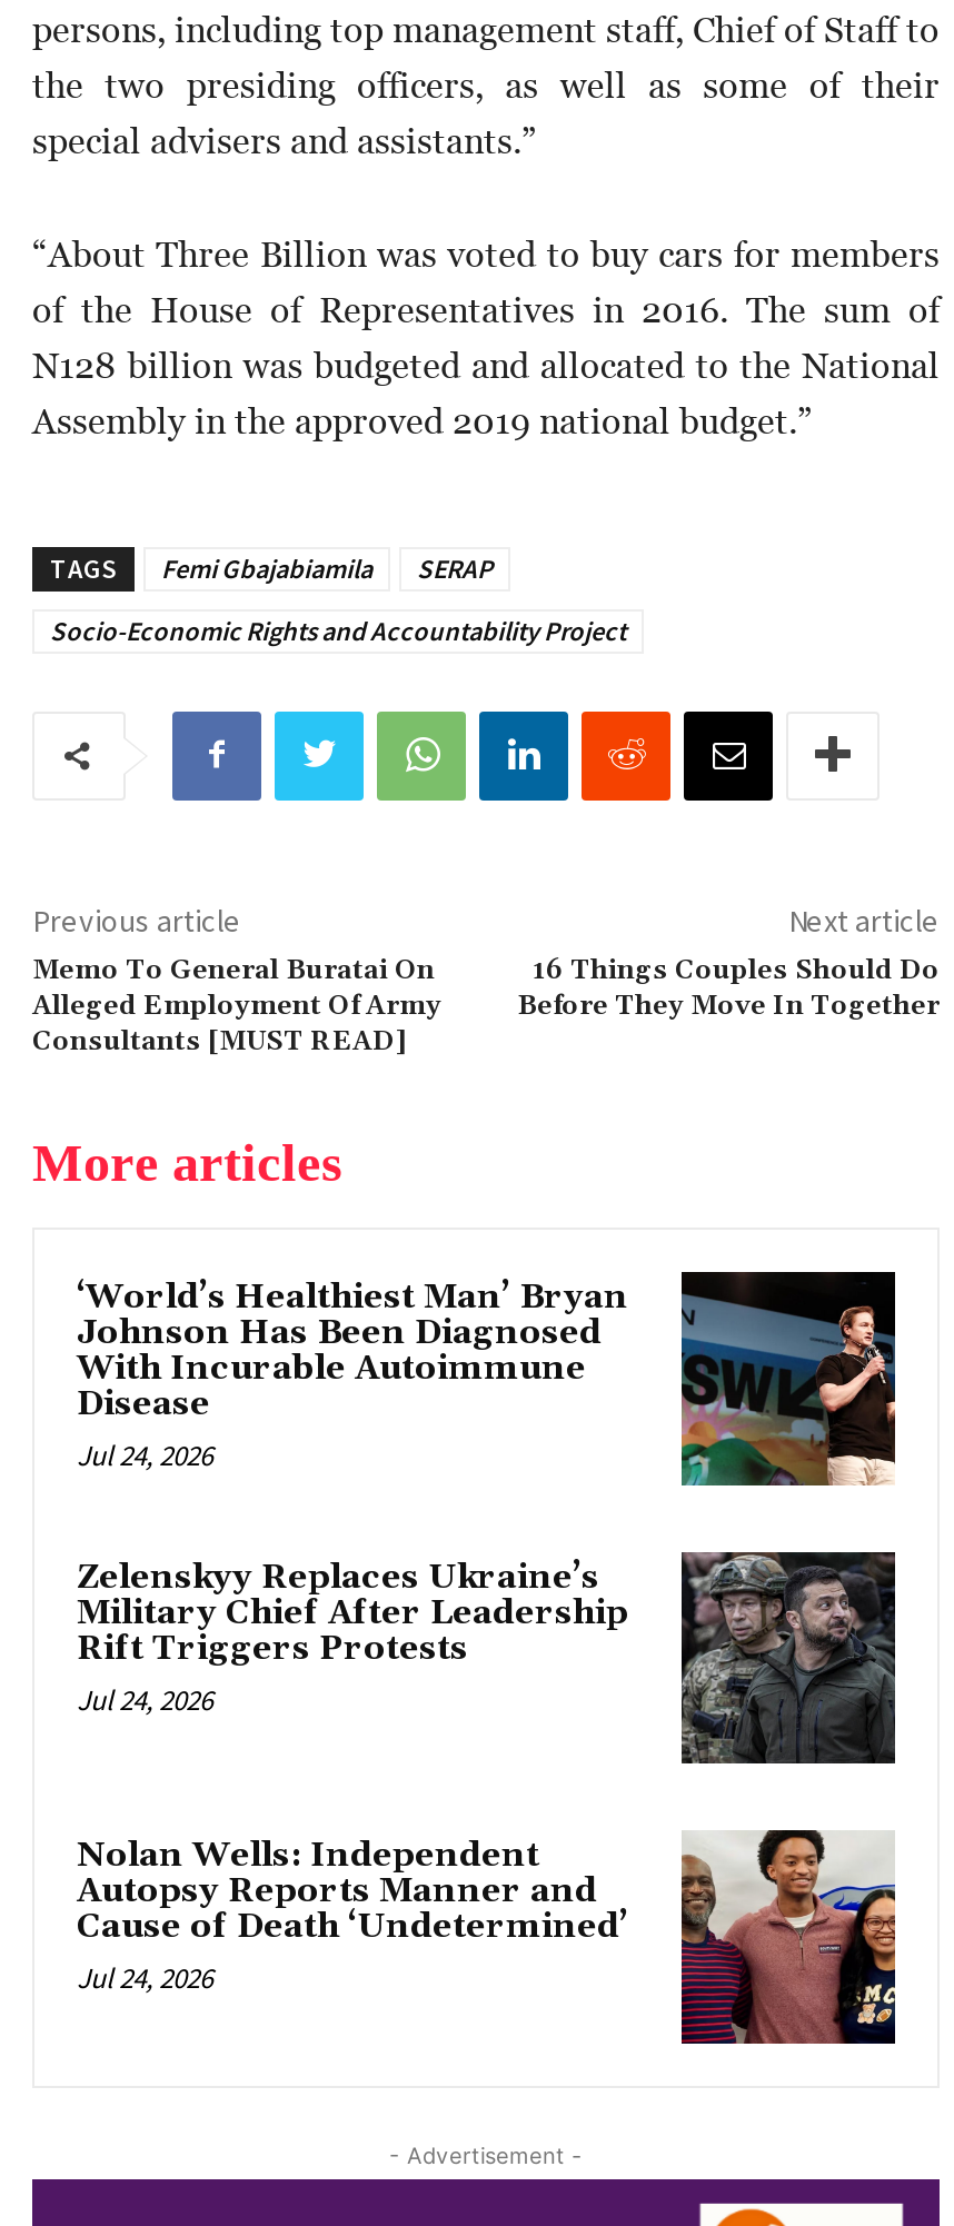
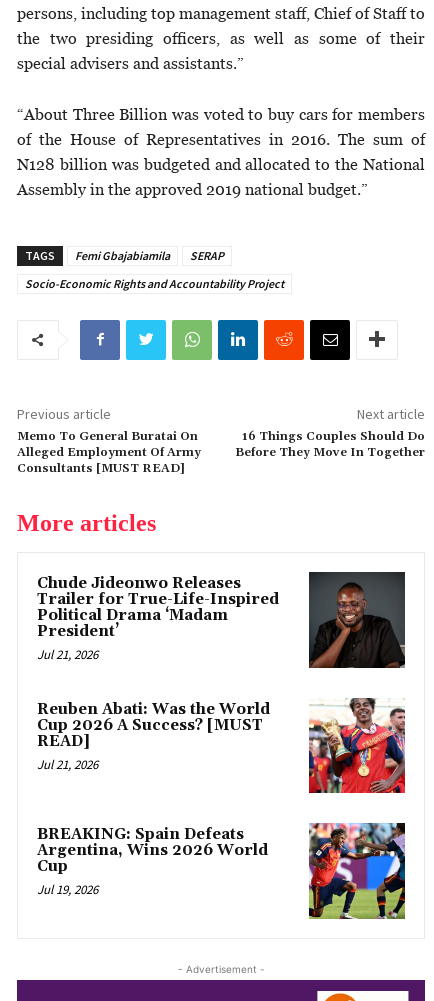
[77,1274,897,1488] [image] | ‘World’s Healthiest Man’ Bryan | Johnson Has Been Diagnosed | With Incurable Autoimmune | Disease | Jul 24, 2026 -> [37,572,406,669] [image] | Chude Jideonwo Releases | Trailer for True-Life-Inspired | Political Drama ‘Madam | President’ | Jul 21, 2026
[77,1550,897,1766] [image] | Zelenskyy Replaces Ukraine’s | Military Chief After Leadership | Rift Triggers Protests | Jul 24, 2026 -> [37,697,406,794] [image] | Reuben Abati: Was the World | Cup 2026 A Success? [MUST | READ] | Jul 21, 2026
[77,1828,897,2046] [image] | Nolan Wells: Independent | Autopsy Reports Manner and | Cause of Death ‘Undetermined’ | Jul 24, 2026 -> [37,822,406,920] [image] | BREAKING: Spain Defeats | Argentina, Wins 2026 World | Cup | Jul 19, 2026

